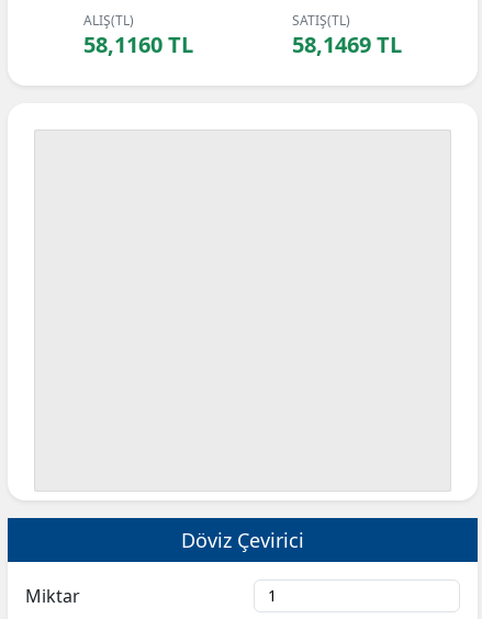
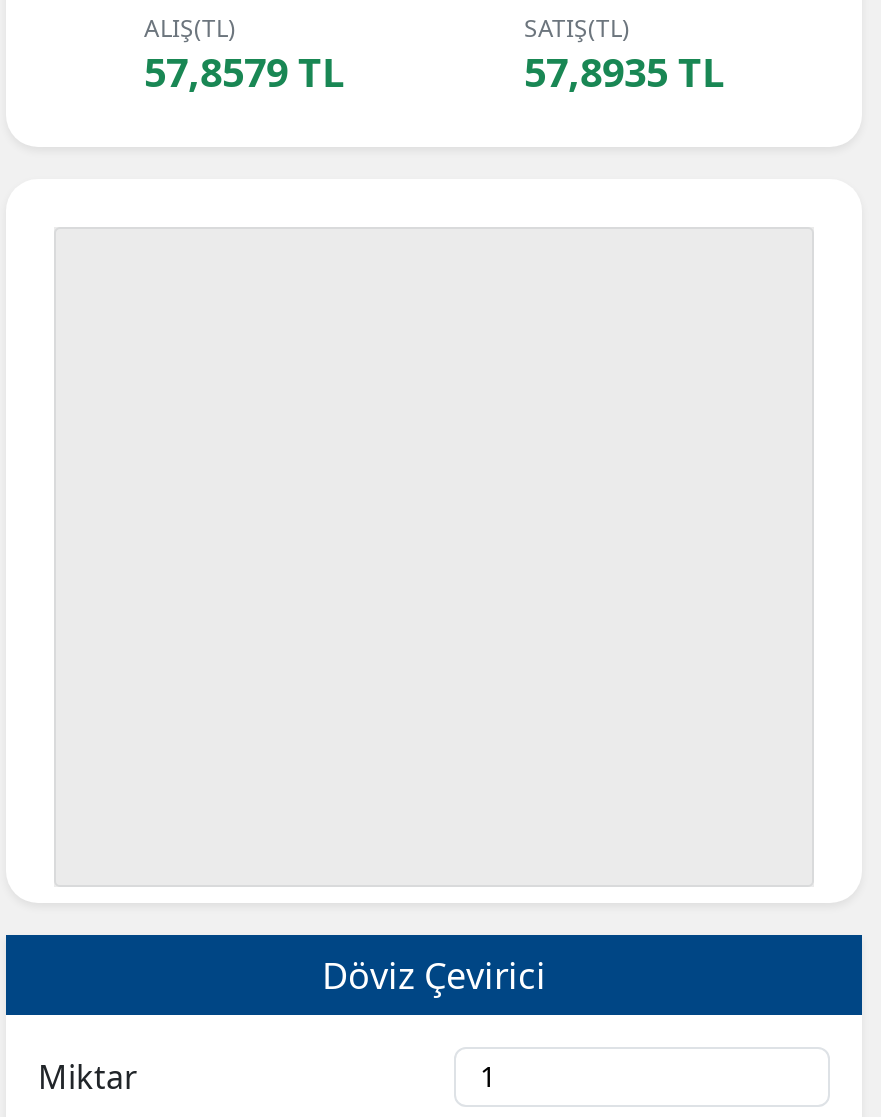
[83,30,193,59] 58,1160 TL -> [144,45,344,99] 57,8579 TL
[292,30,402,59] 58,1469 TL -> [524,45,724,99] 57,8935 TL

